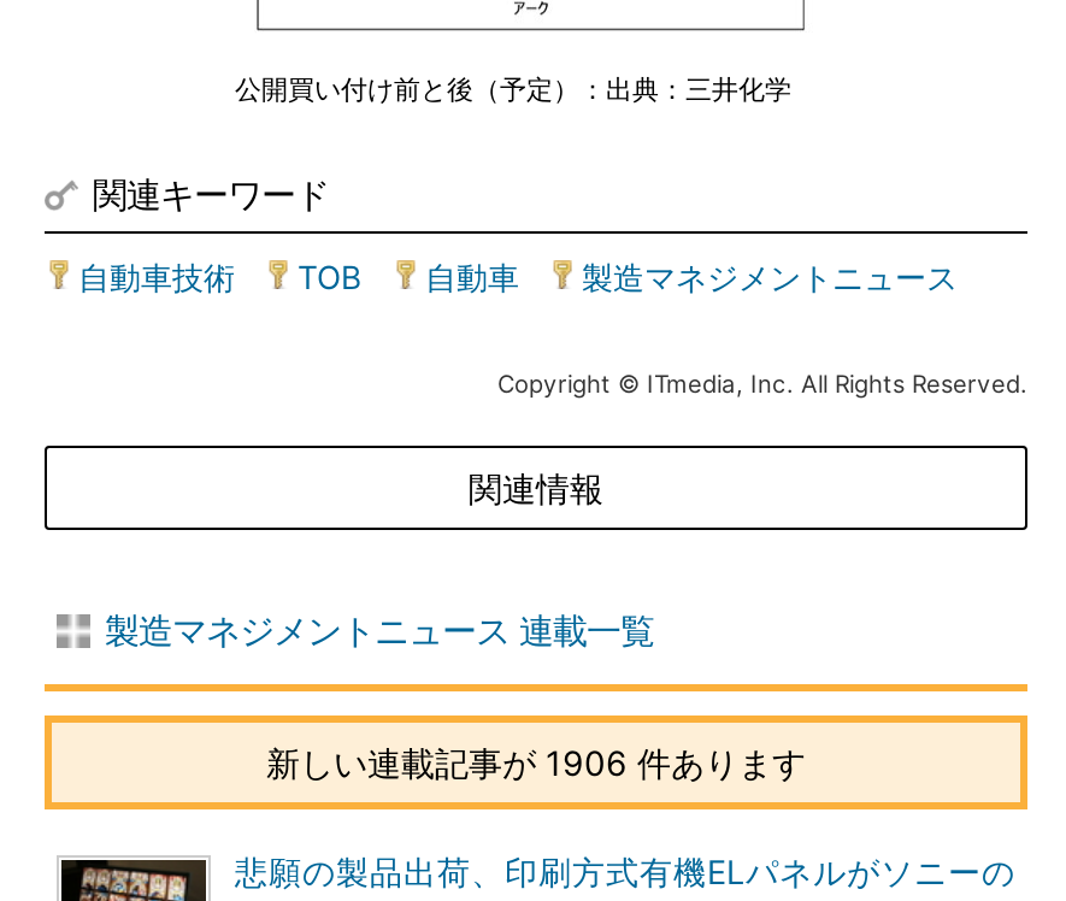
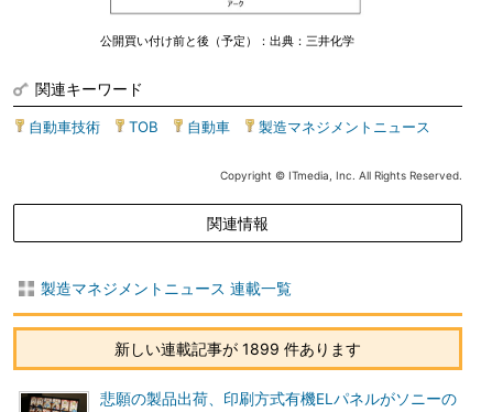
[266,742,806,783] 新しい連載記事が 1906 件あります -> [114,339,361,358] 新しい連載記事が 1899 件あります

